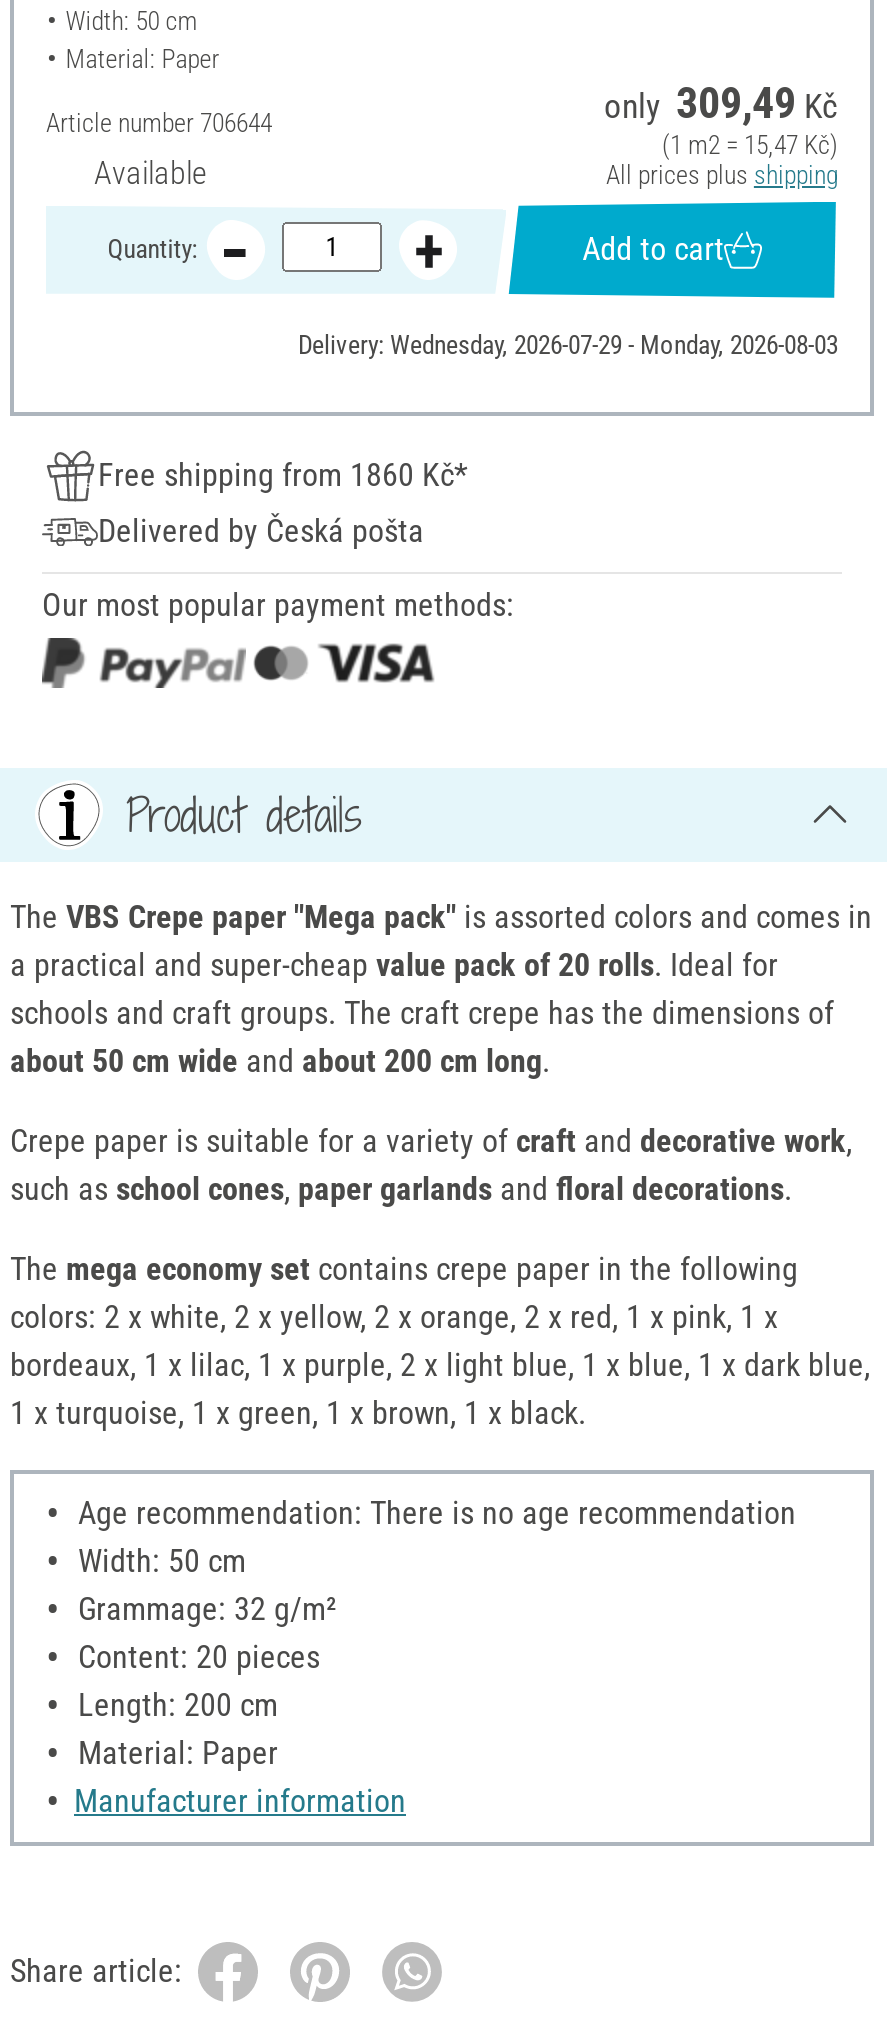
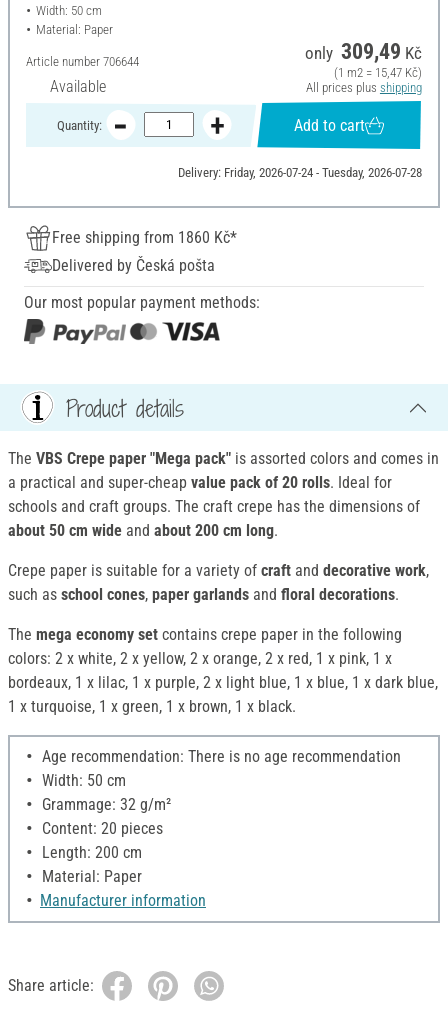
[298,330,838,360] Delivery: Wednesday, 2026-07-29 - Monday, 2026-08-03 -> [178,165,422,180] Delivery: Friday, 2026-07-24 - Tuesday, 2026-07-28

